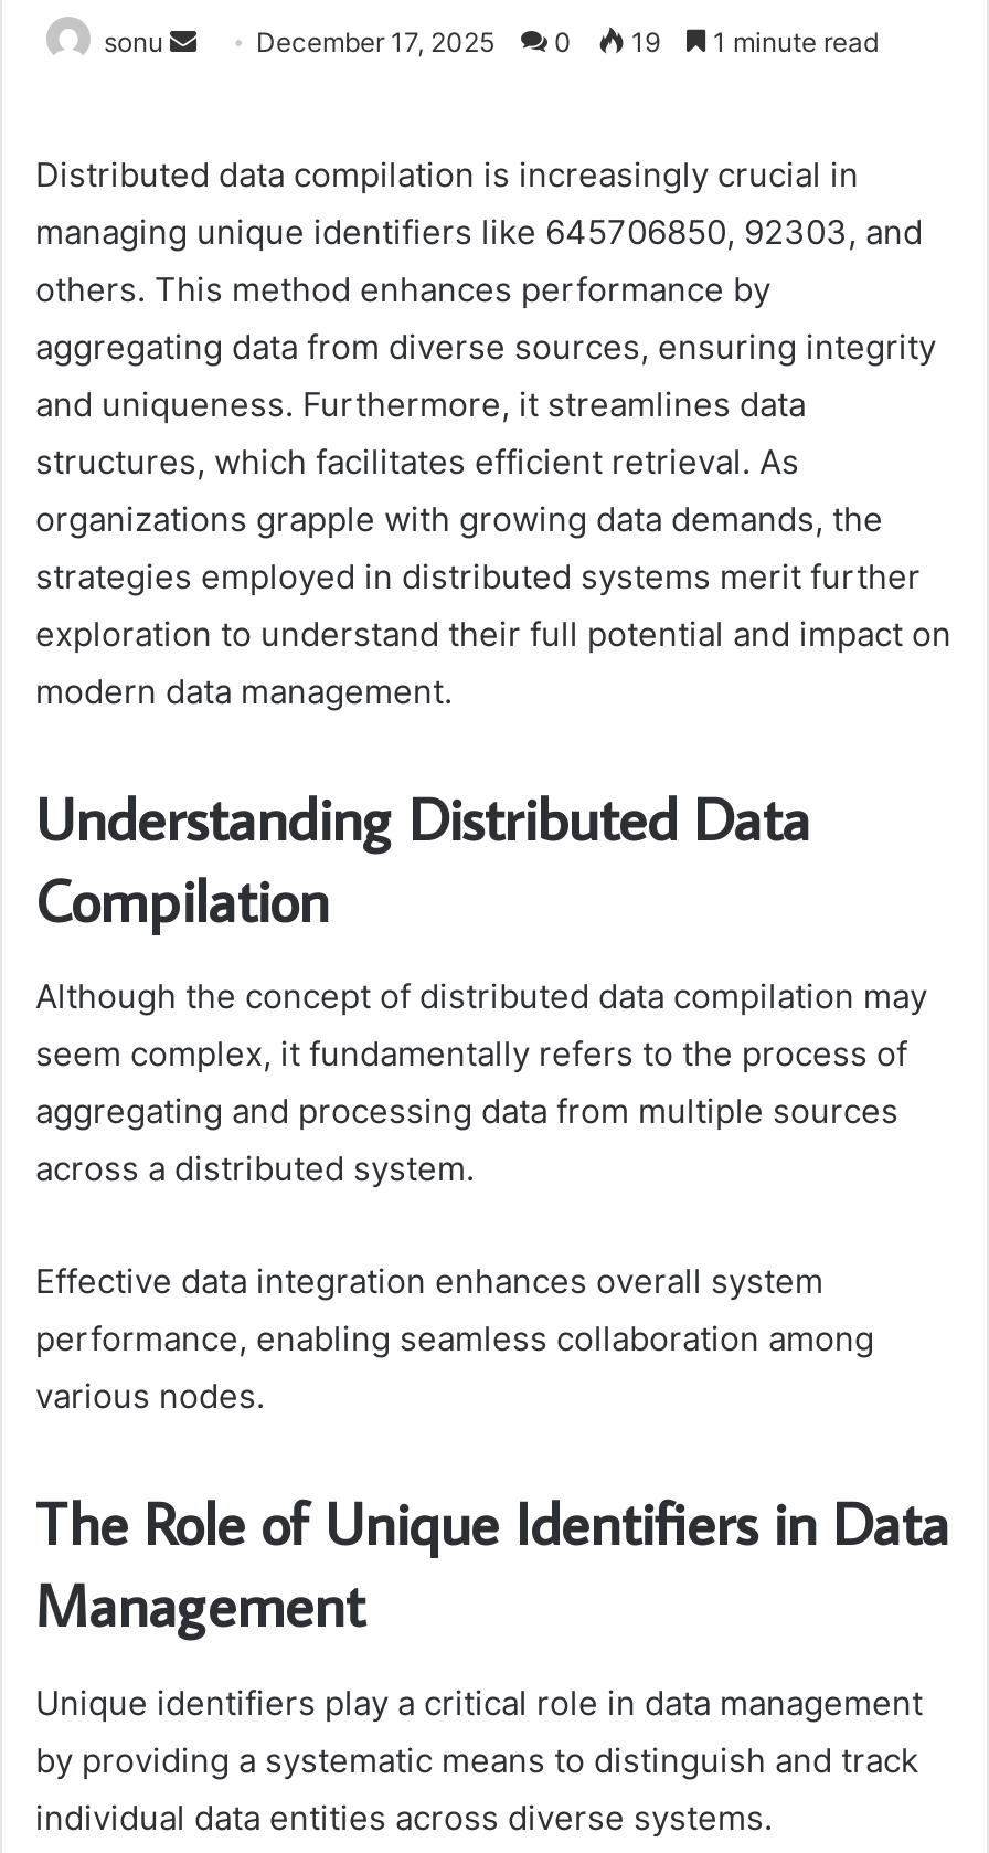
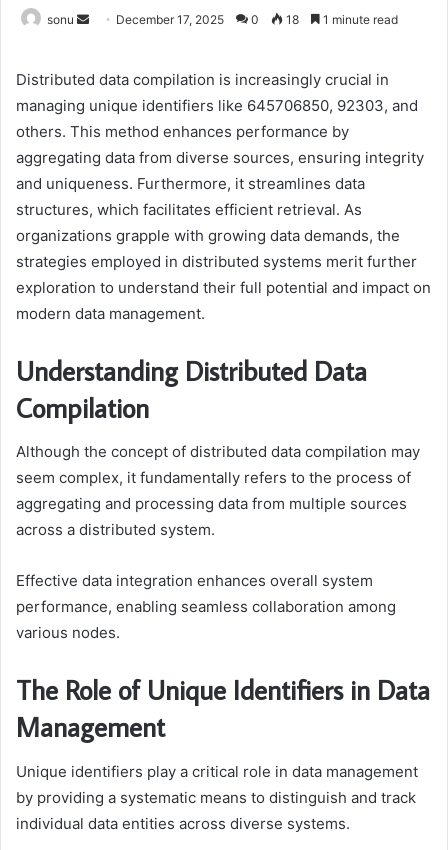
[625,26,660,59] 19 -> [283,12,299,27] 18

